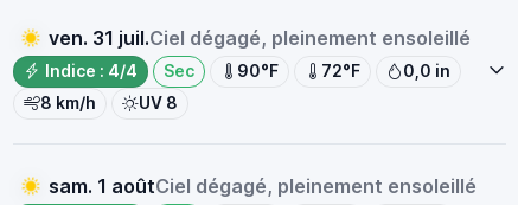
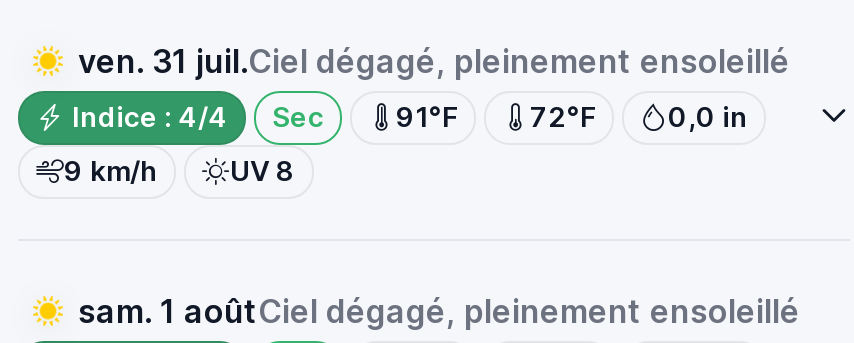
[237,62,279,81] 90°F -> [396,101,458,133] 91°F
[40,94,96,113] 8 km/h -> [64,155,158,187] 9 km/h

